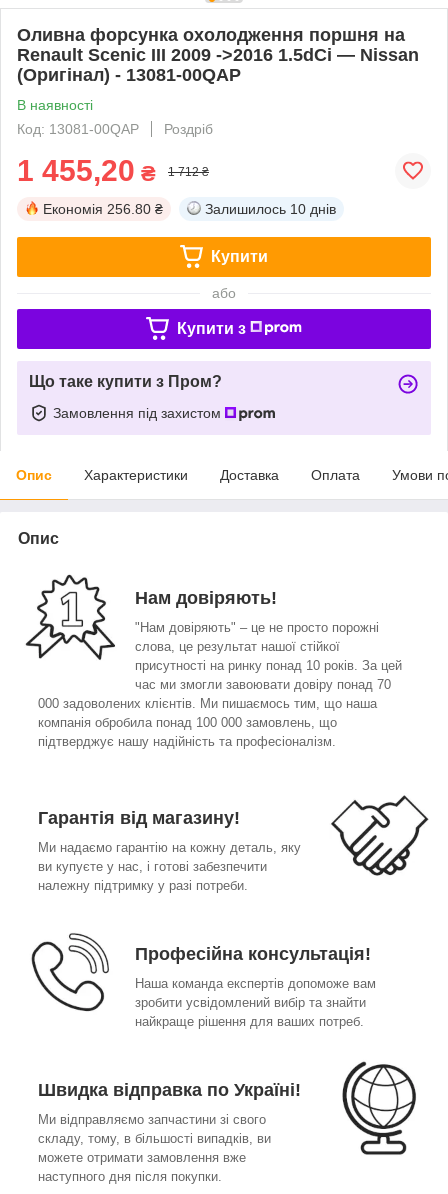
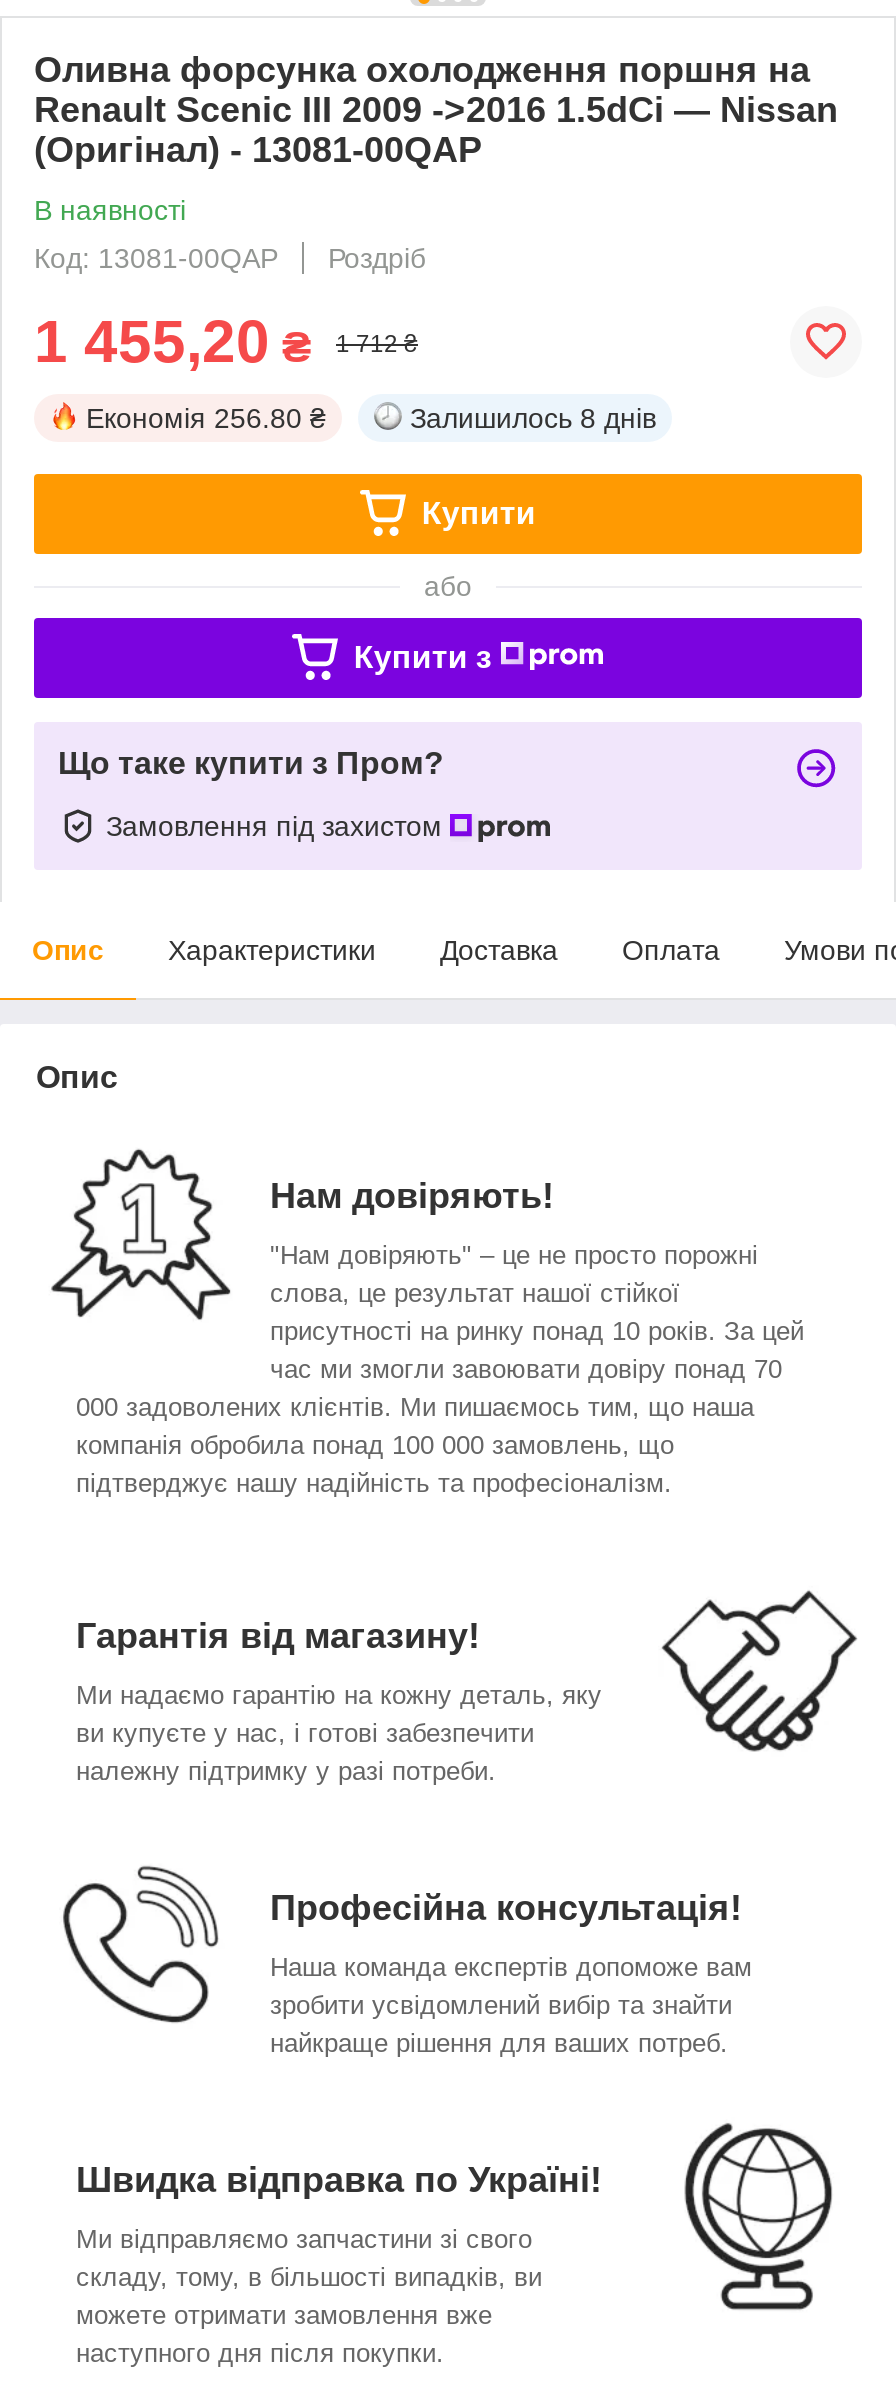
[205,201,336,217] Залишилось 10 днів -> [410,402,656,434] Залишилось 8 днів

